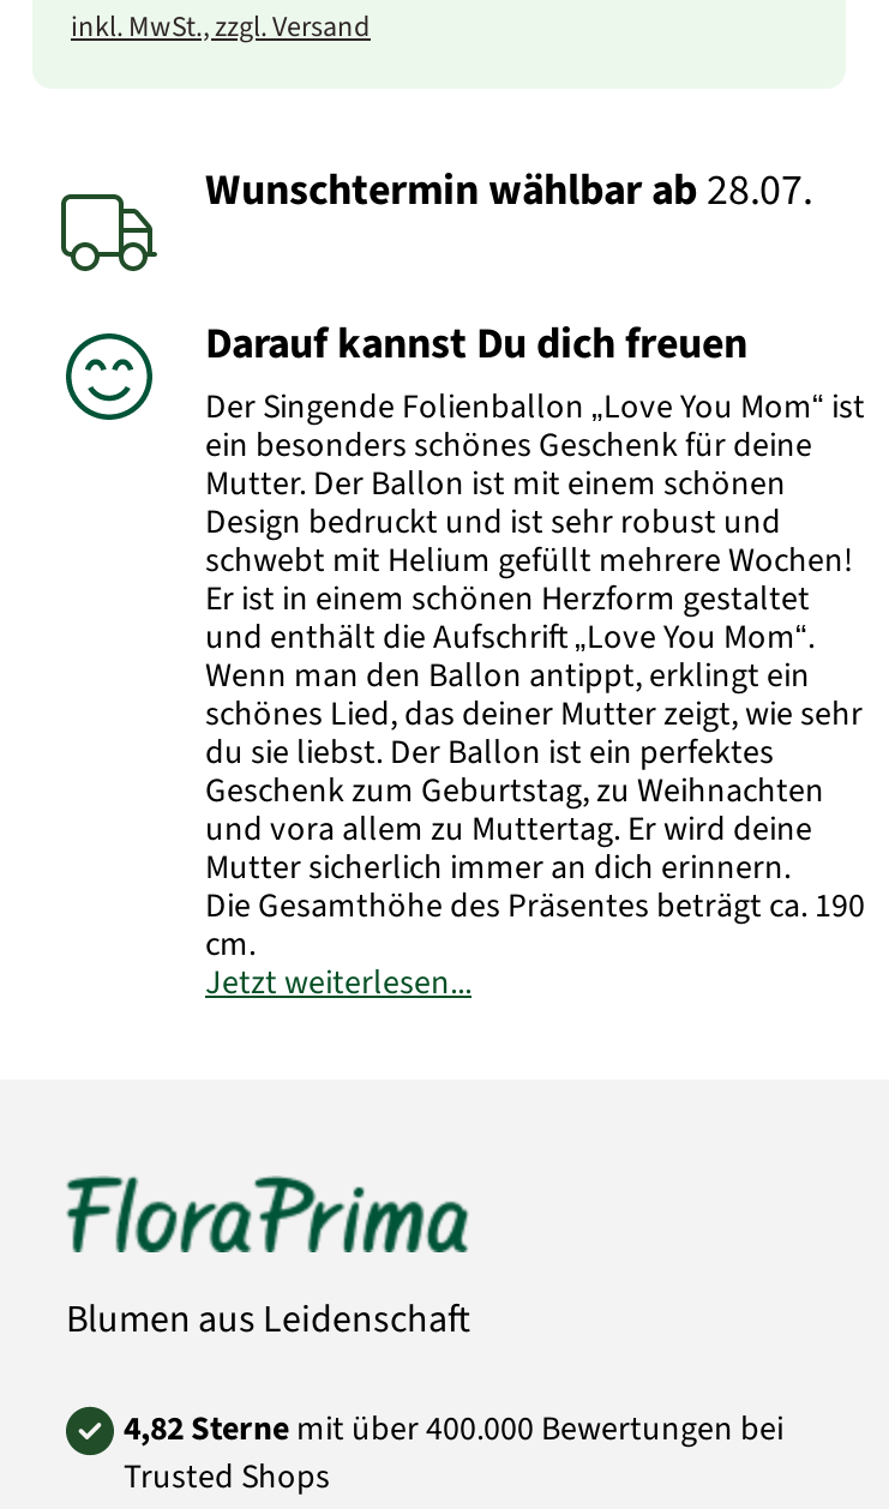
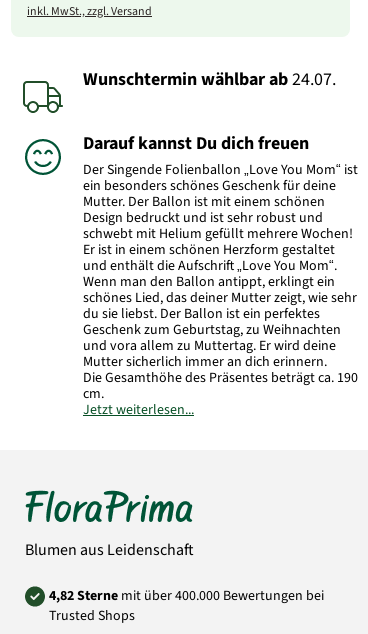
[205,161,812,218] Wunschtermin wählbar ab 28.07. -> [83,67,336,91] Wunschtermin wählbar ab 24.07.

